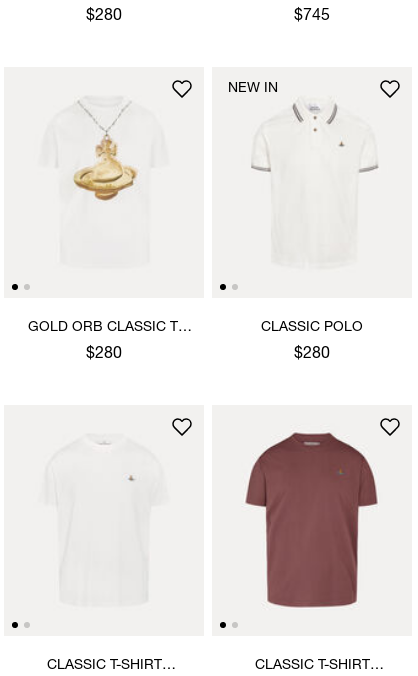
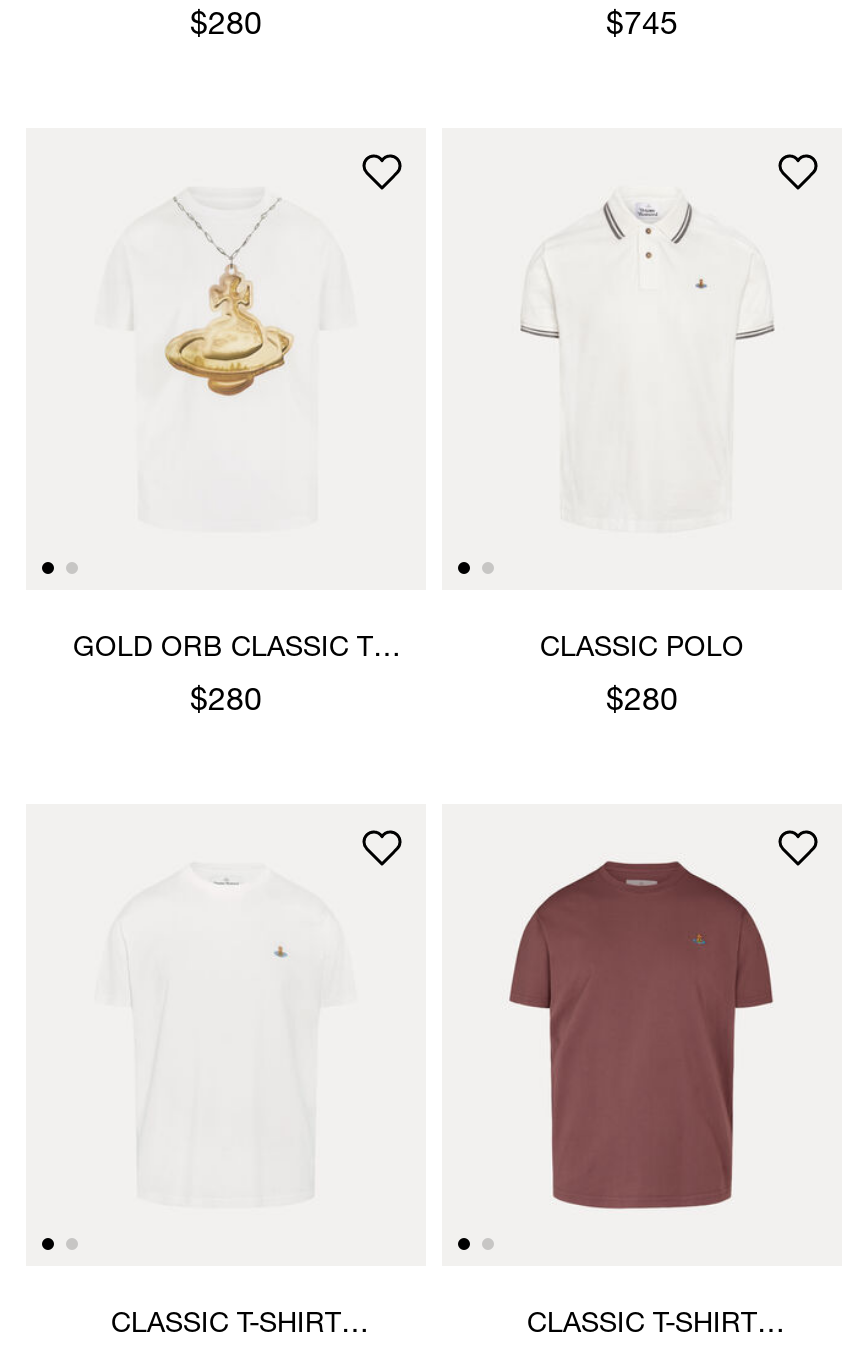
[228,82,278,96] NEW IN -> none

